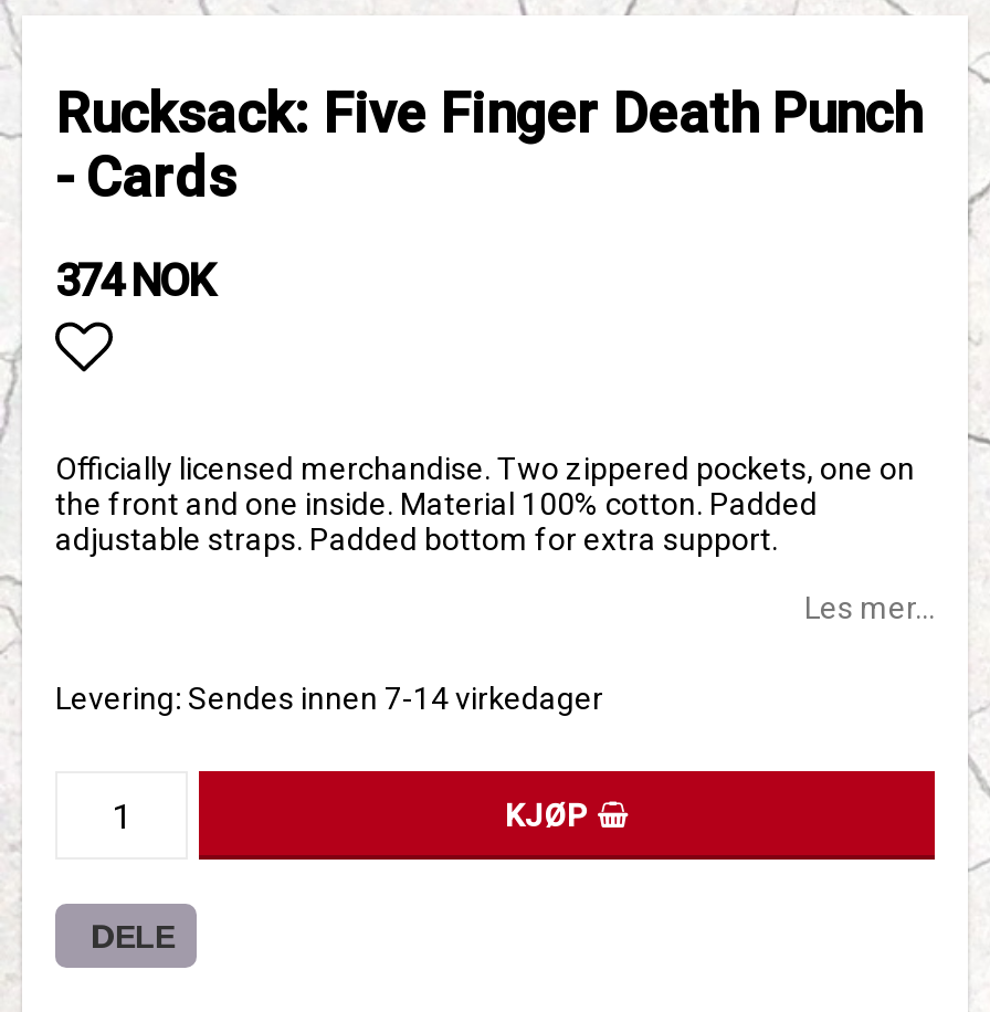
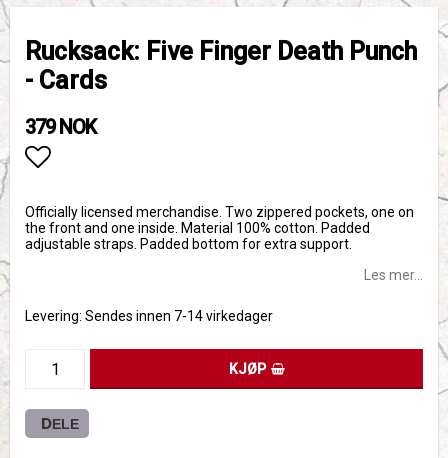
[55,254,212,307] 374 NOK -> [25,115,96,139] 379 NOK

